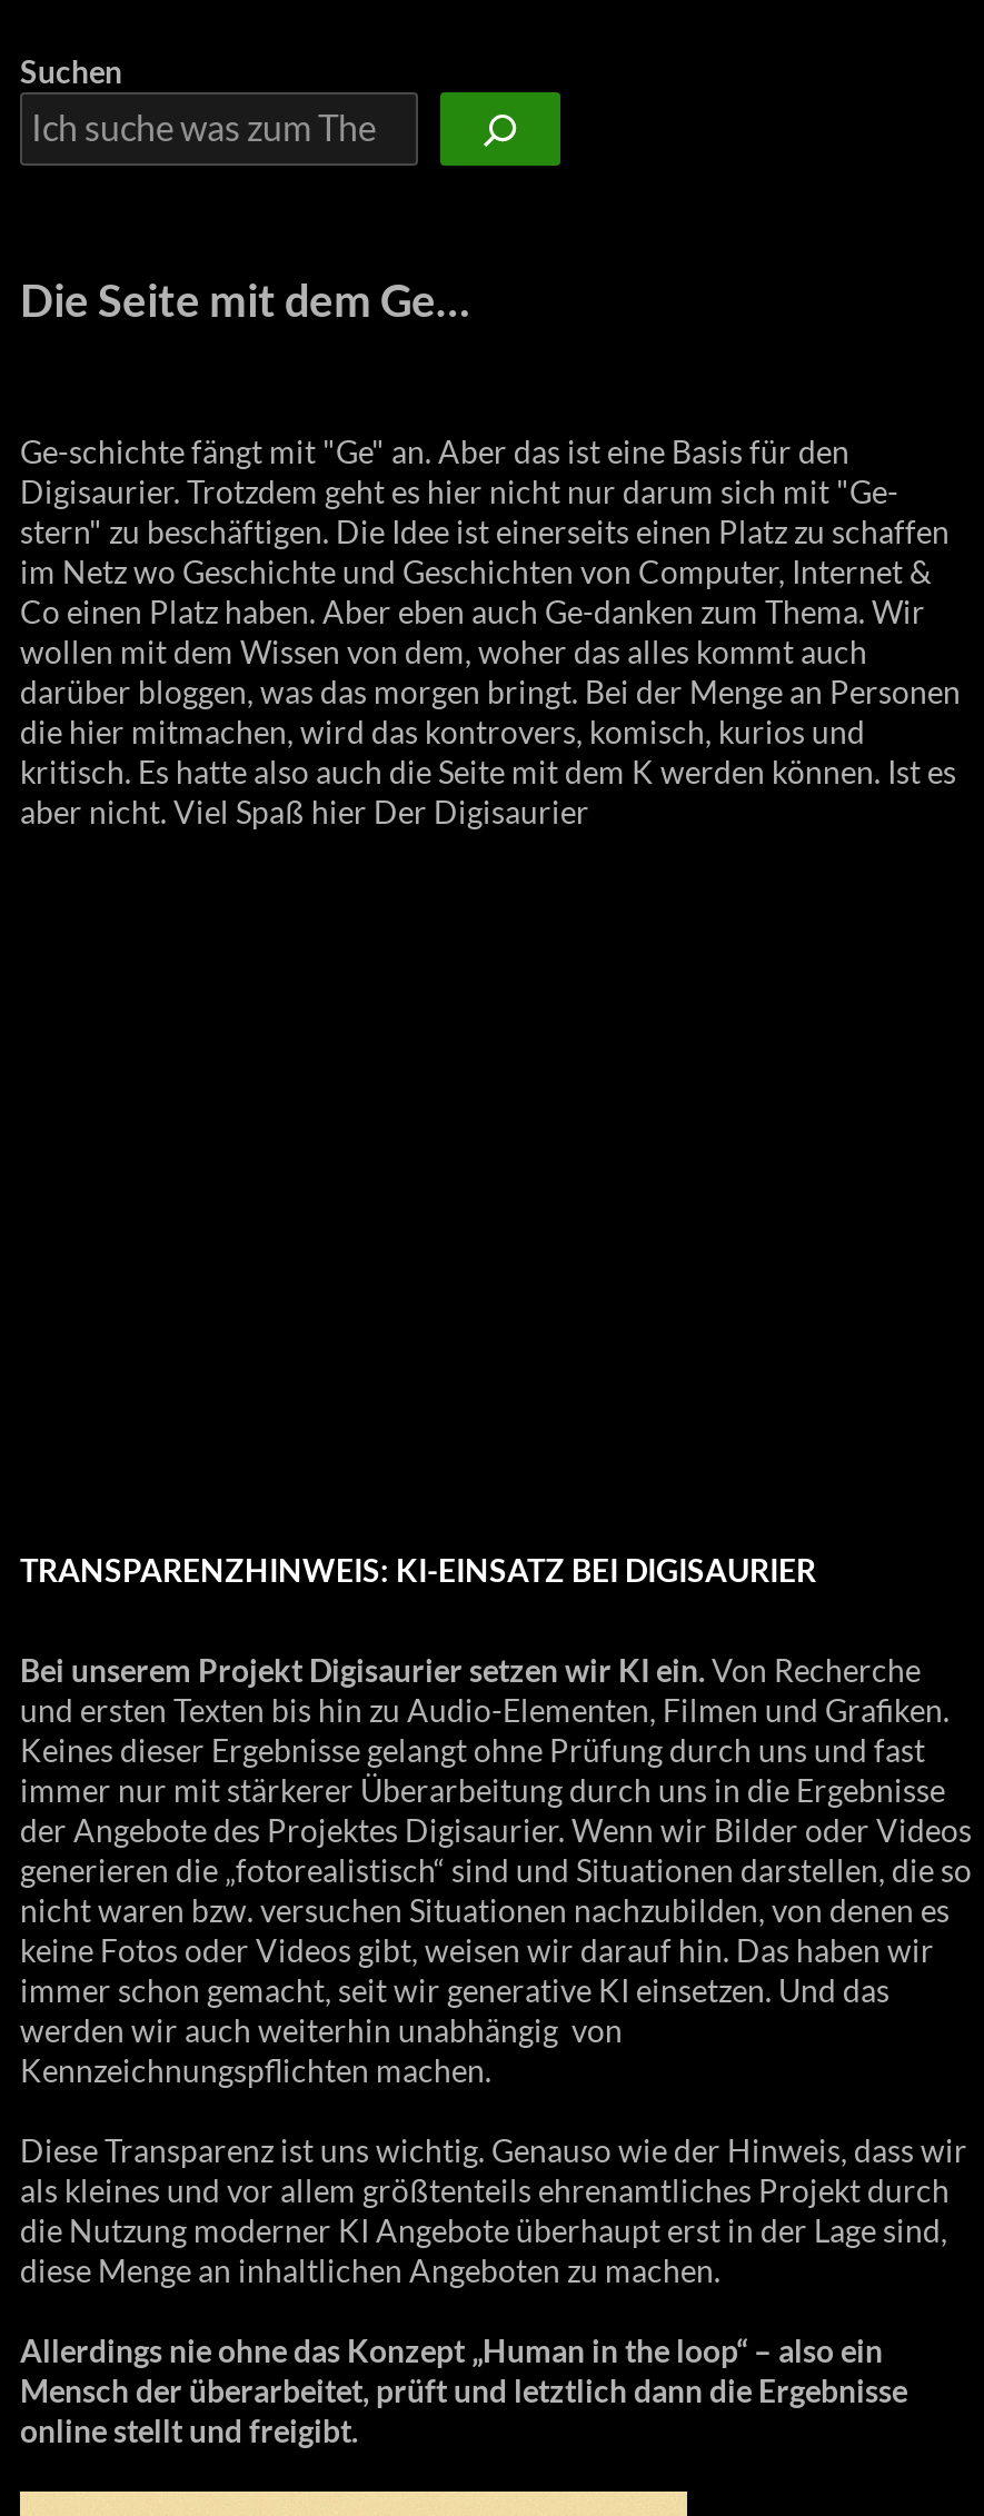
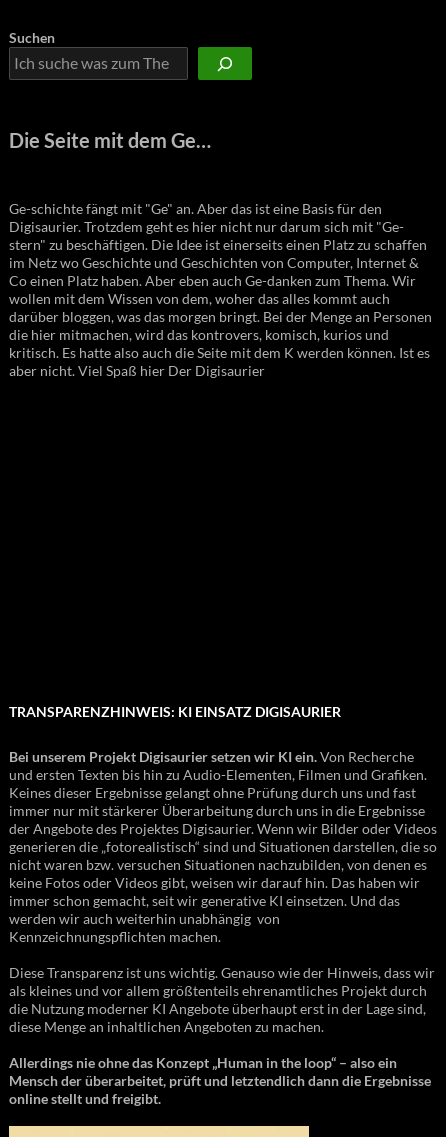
[20,1551,816,1588] TRANSPARENZHINWEIS: KI-EINSATZ BEI DIGISAURIER -> [9,703,341,720] TRANSPARENZHINWEIS: KI EINSATZ DIGISAURIER
[20,2371,907,2409] Mensch der überarbeitet, prüft und letztlich dann die Ergebnisse -> [9,1072,431,1089] Mensch der überarbeitet, prüft und letztendlich dann die Ergebnisse

